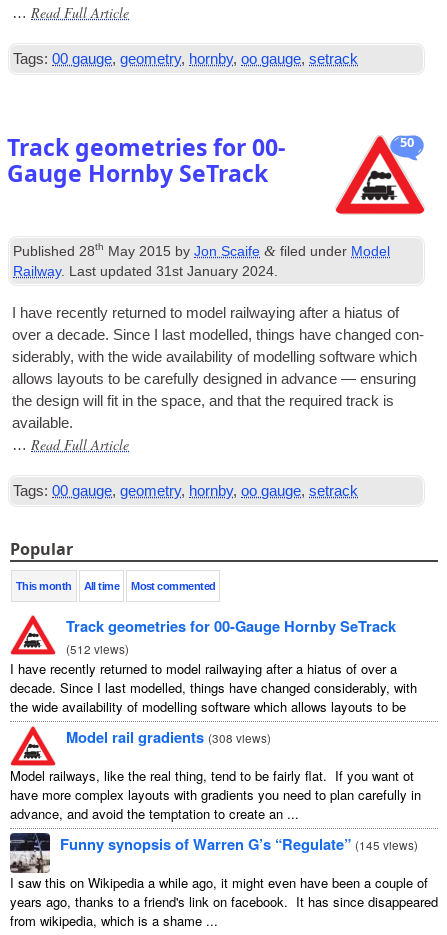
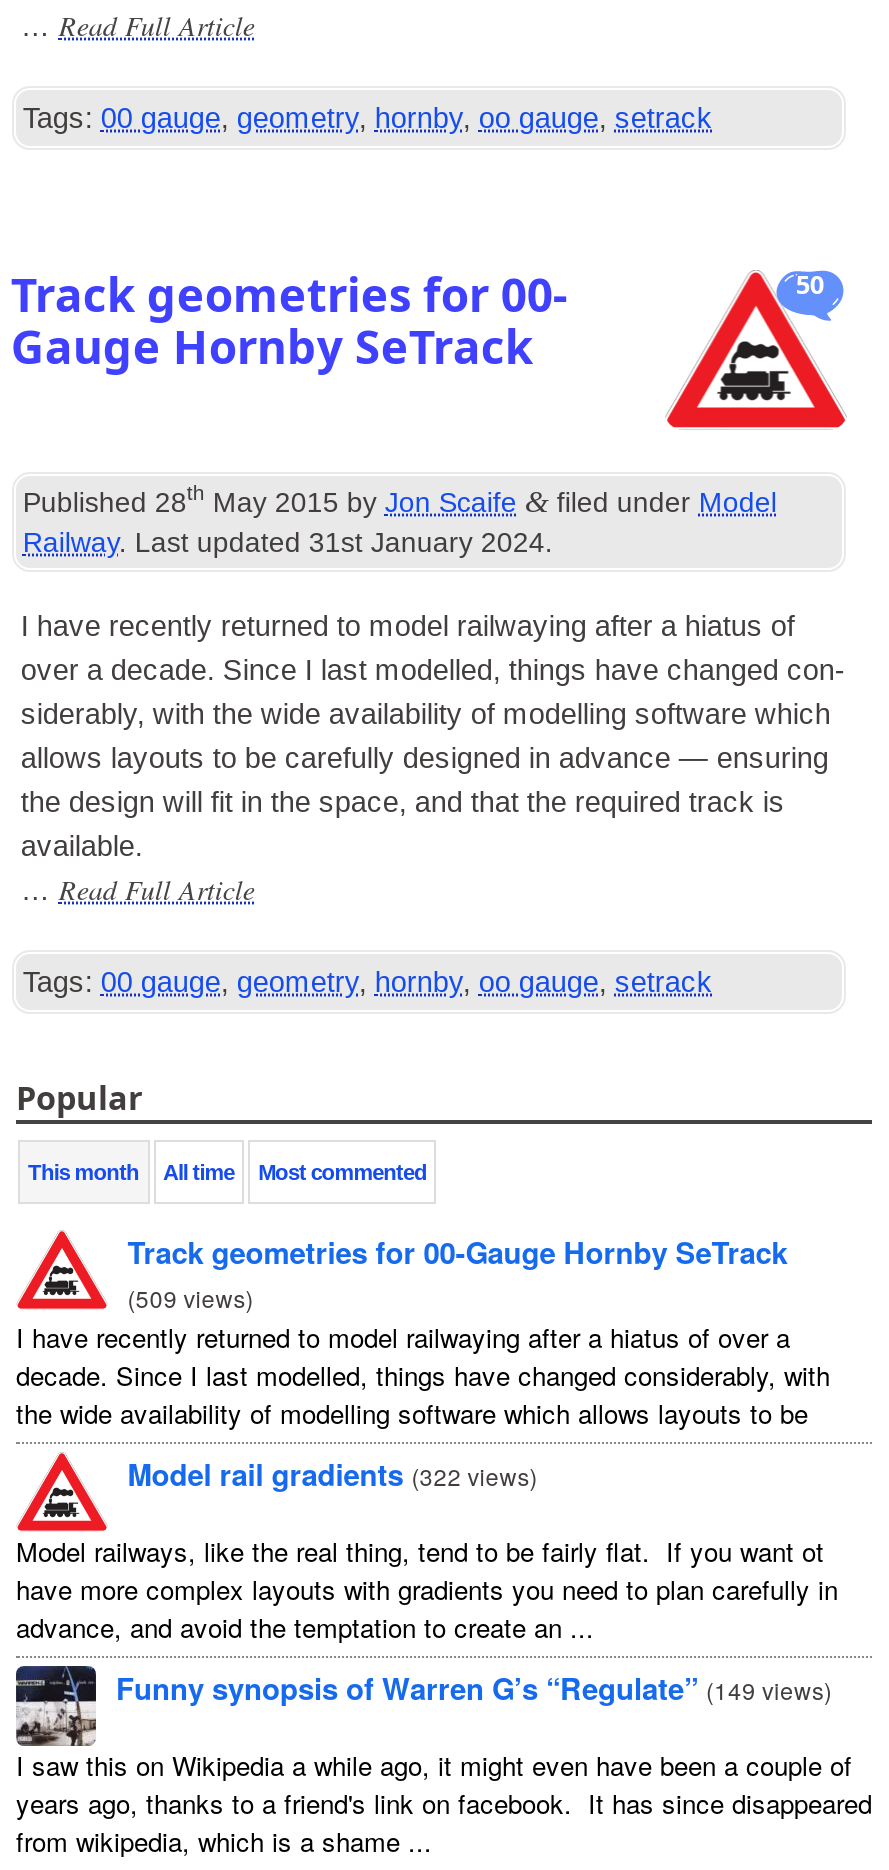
[66,640,129,657] (512 views) -> [128,1280,254,1314] (509 views)
[66,726,271,748] Model rail gradients (308 views) -> [128,1452,538,1496] Model rail gradients (322 views)
[60,833,418,855] Funny synopsis of Warren G’s “Regulate” (145 views) -> [116,1666,832,1710] Funny synopsis of Warren G’s “Regulate” (149 views)

